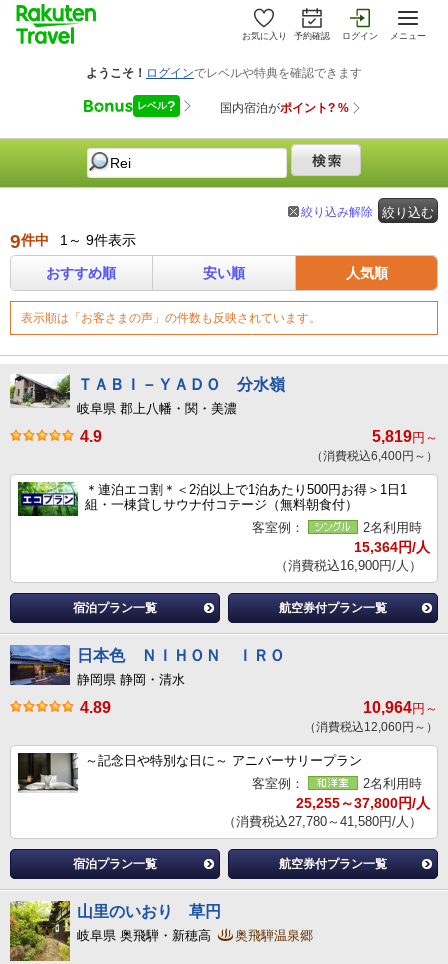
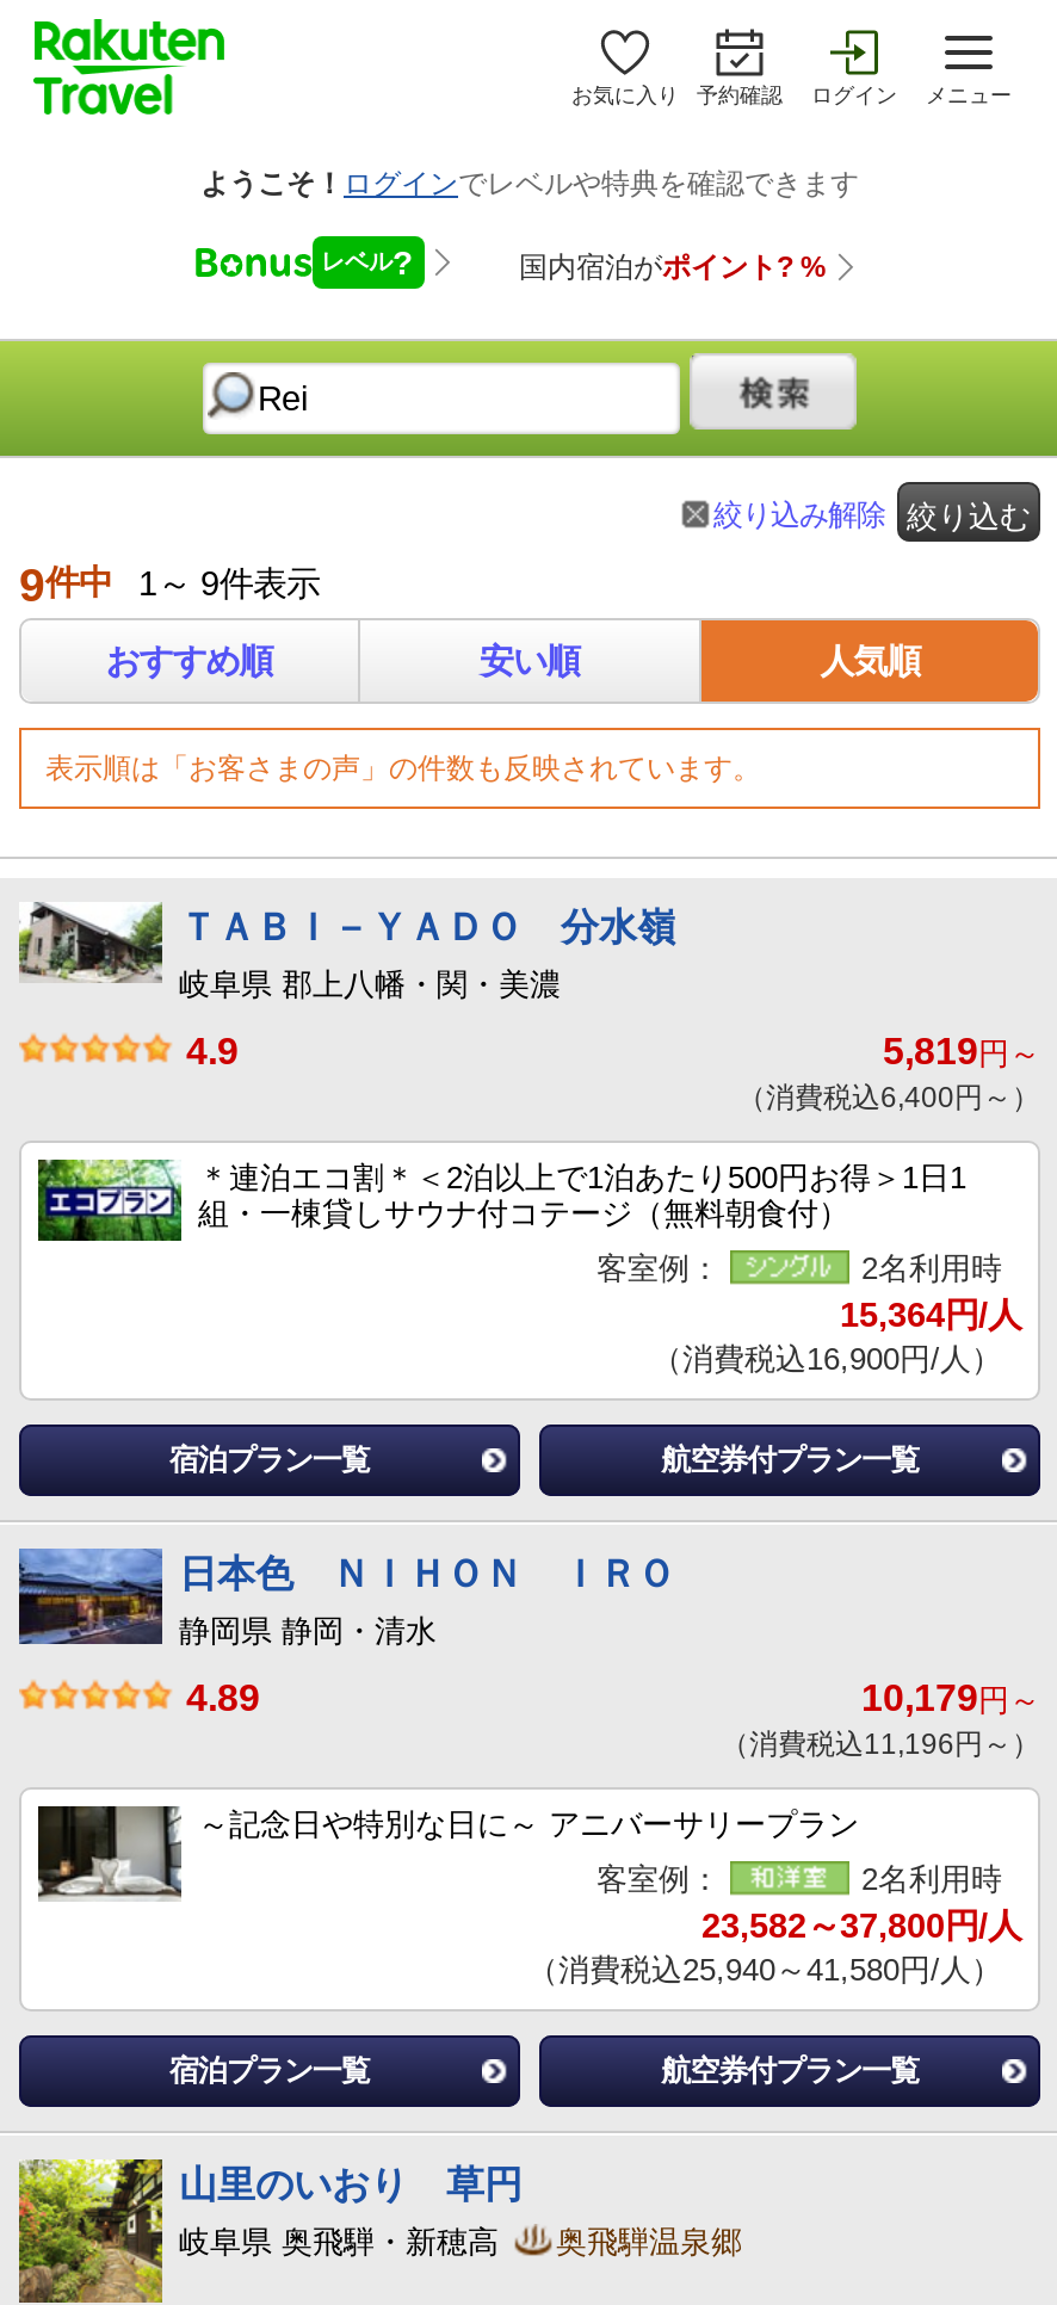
[363,699,438,716] 10,964円～ -> [861,1677,1040,1718] 10,179円～
[304,720,438,734] （消費税込12,060円～） -> [721,1728,1040,1761] （消費税込11,196円～）
[296,795,430,811] 25,255～37,800円/人 -> [701,1907,1021,1945] 23,582～37,800円/人
[223,814,422,829] （消費税込27,780～41,580円/人） -> [527,1952,1002,1988] （消費税込25,940～41,580円/人）

